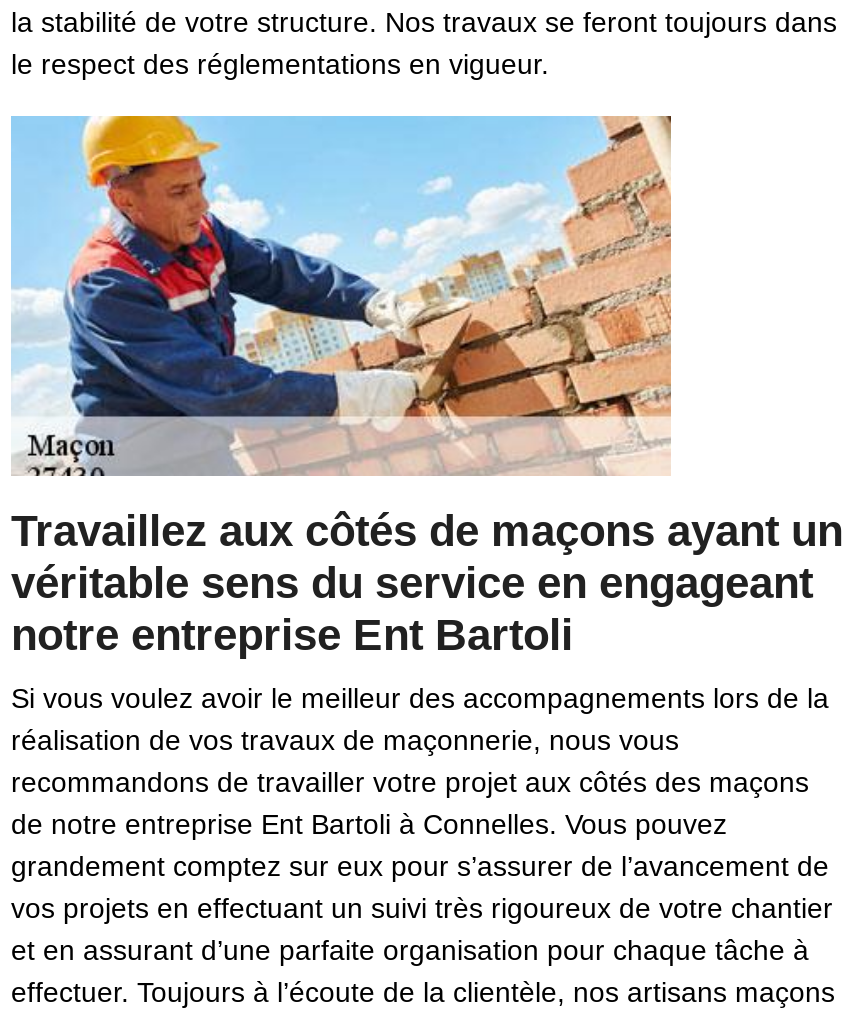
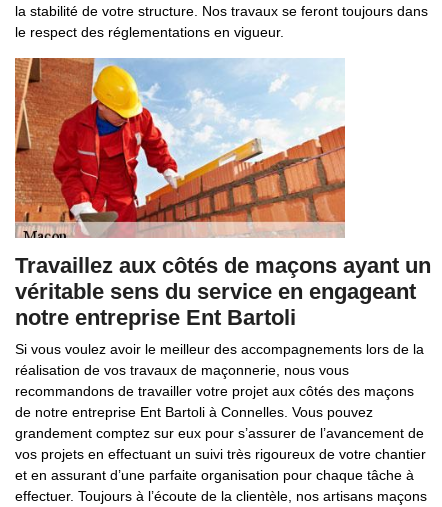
[9,114,673,476] [image] -> [14,57,345,238] [image]

